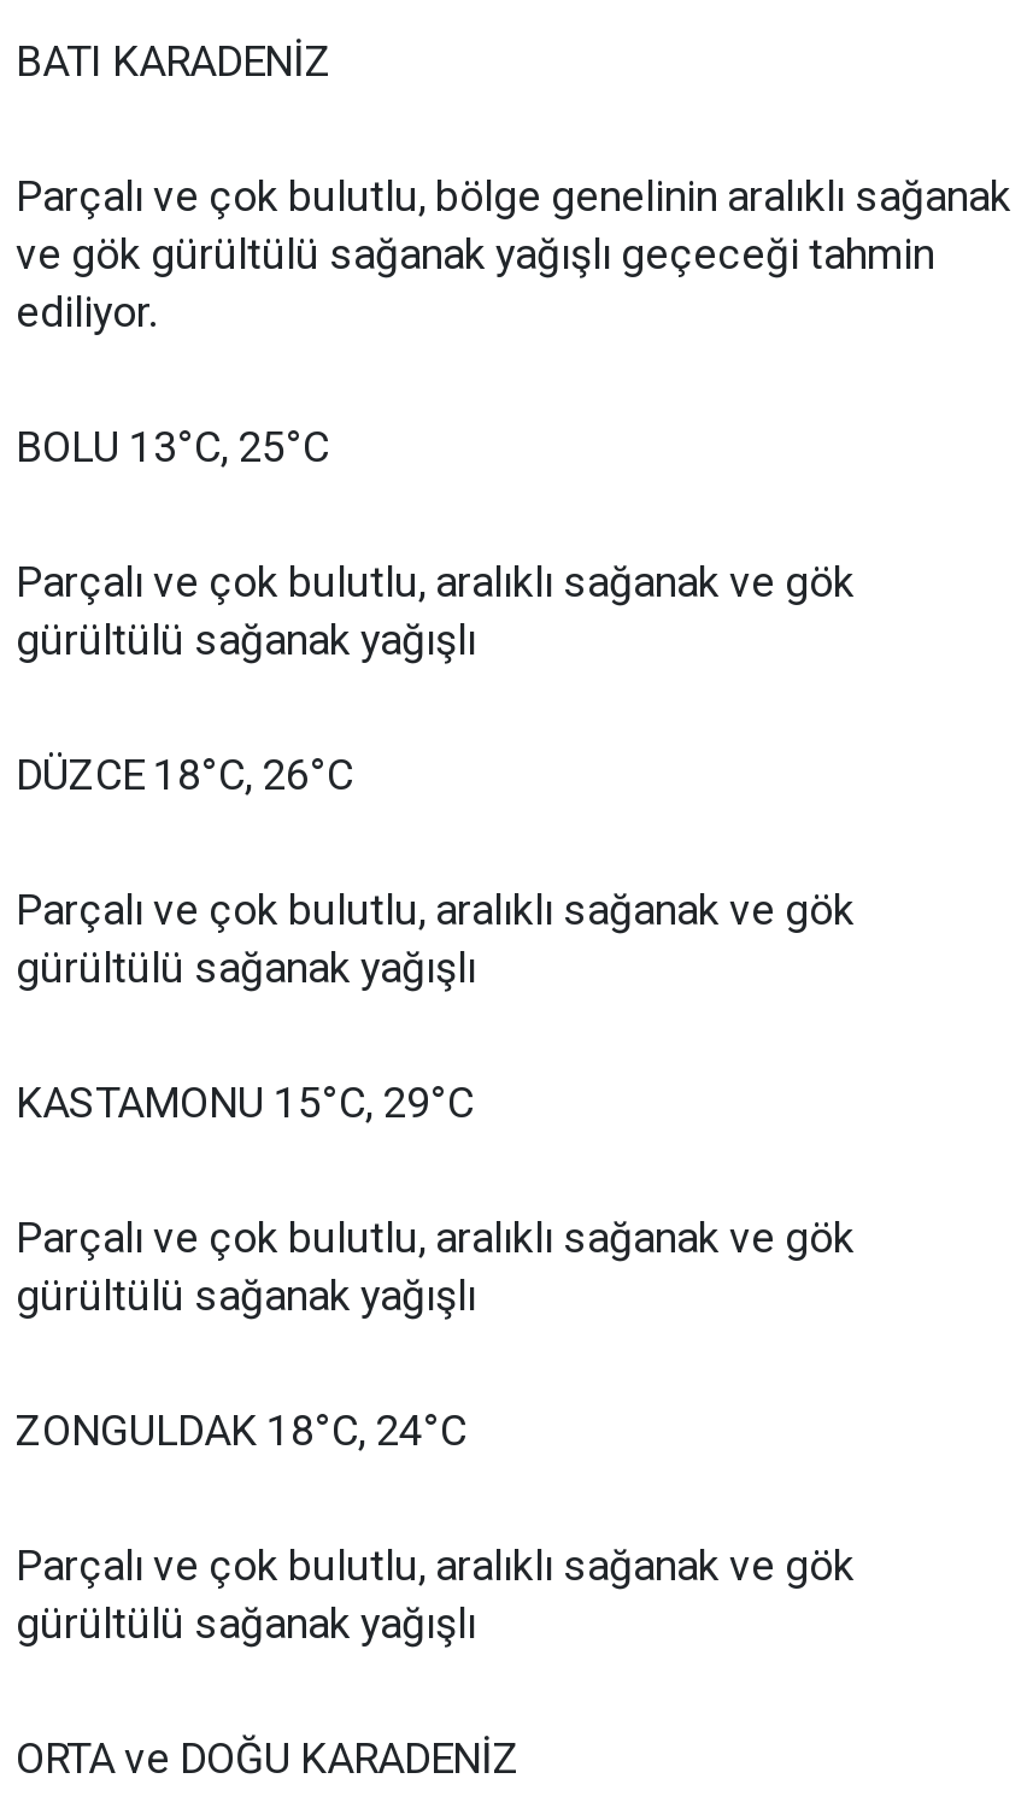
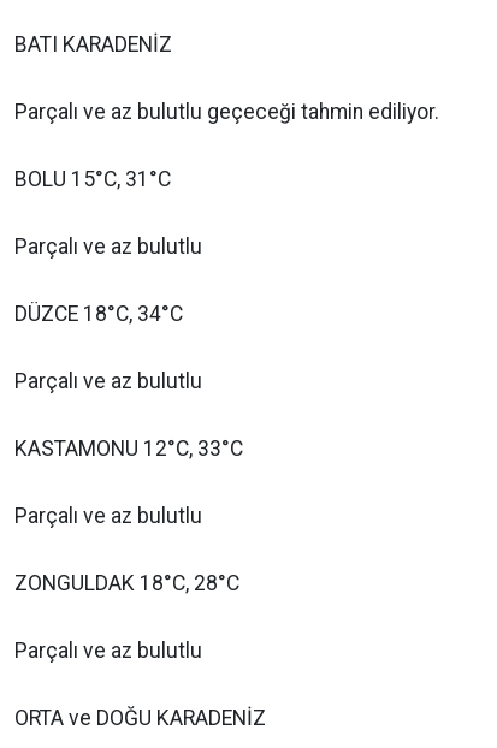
[16,172,1011,336] Parçalı ve çok bulutlu, bölge genelinin aralıklı sağanak | ve gök gürültülü sağanak yağışlı geçeceği tahmin | ediliyor. -> [14,100,439,124] Parçalı ve az bulutlu geçeceği tahmin ediliyor.
[16,423,329,471] BOLU 13°C, 25°C -> [14,167,171,191] BOLU 15°C, 31°C
[16,558,855,664] Parçalı ve çok bulutlu, aralıklı sağanak ve gök | gürültülü sağanak yağışlı -> [14,235,202,259] Parçalı ve az bulutlu
[16,751,353,799] DÜZCE 18°C, 26°C -> [14,302,183,326] DÜZCE 18°C, 34°C
[16,886,855,992] Parçalı ve çok bulutlu, aralıklı sağanak ve gök | gürültülü sağanak yağışlı -> [14,369,202,393] Parçalı ve az bulutlu
[16,1079,474,1127] KASTAMONU 15°C, 29°C -> [14,437,243,461] KASTAMONU 12°C, 33°C
[16,1214,855,1320] Parçalı ve çok bulutlu, aralıklı sağanak ve gök | gürültülü sağanak yağışlı -> [14,504,202,528] Parçalı ve az bulutlu
[16,1407,466,1455] ZONGULDAK 18°C, 24°C -> [14,571,239,595] ZONGULDAK 18°C, 28°C
[16,1542,855,1648] Parçalı ve çok bulutlu, aralıklı sağanak ve gök | gürültülü sağanak yağışlı -> [14,639,202,663] Parçalı ve az bulutlu

